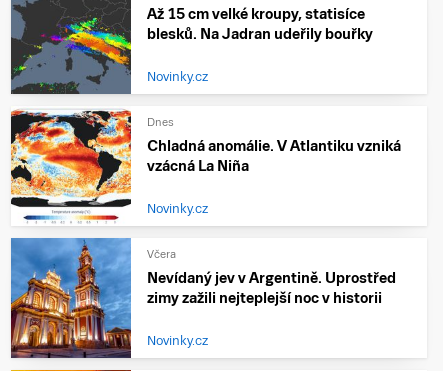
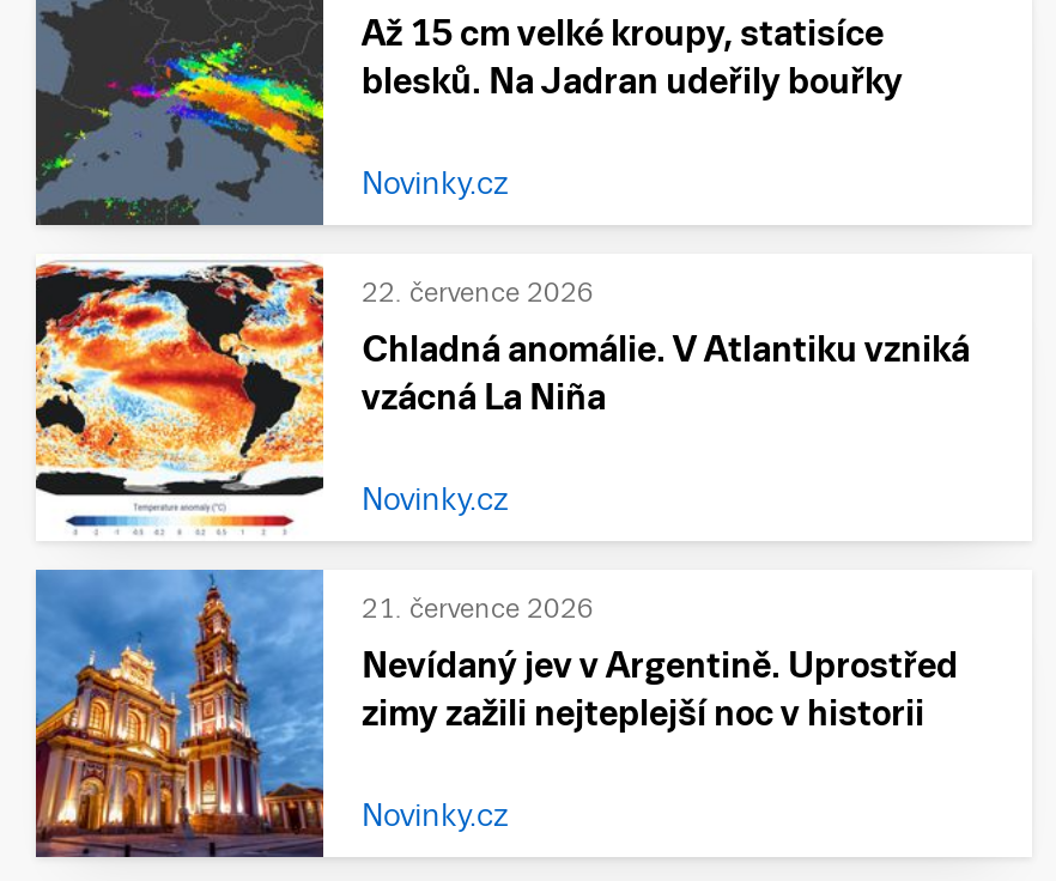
[147,116,174,128] Dnes -> [362,278,594,306] 22. července 2026
[147,248,176,260] Včera -> [362,594,594,622] 21. července 2026

